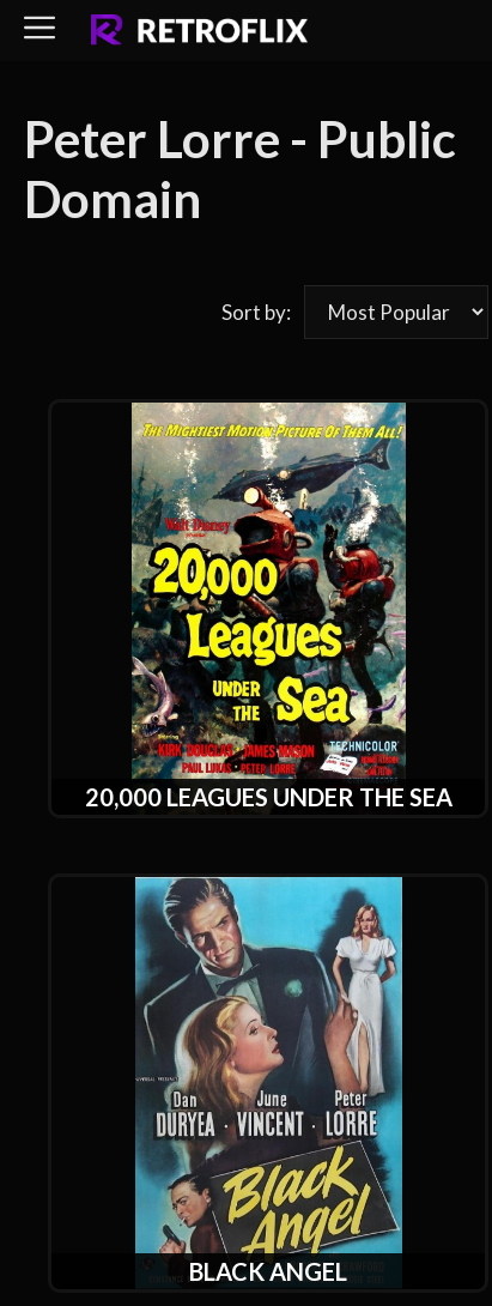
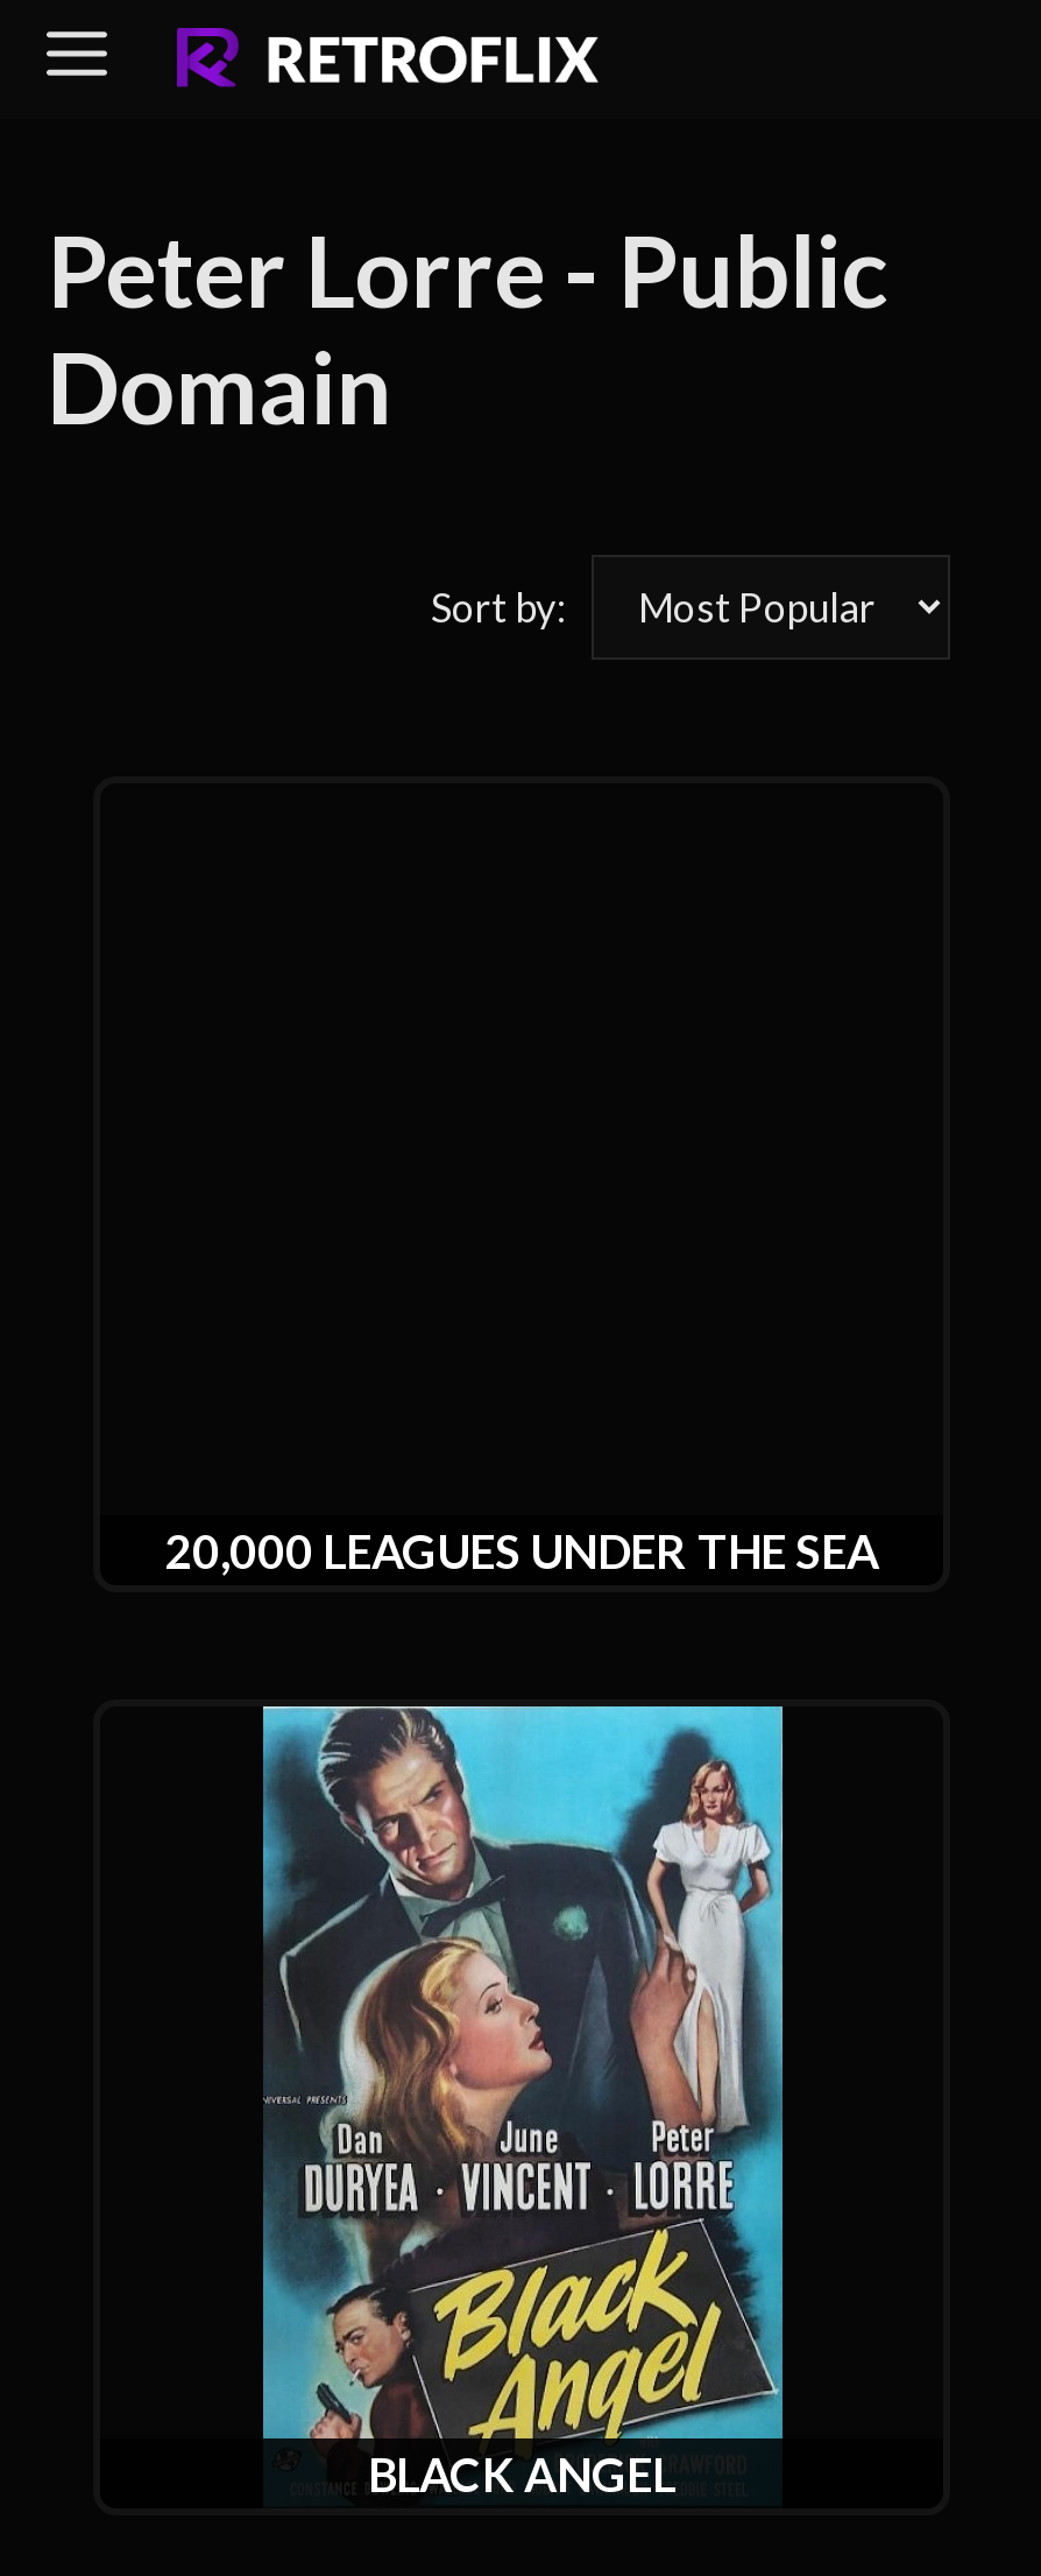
[130,401,407,780] [image] -> none

